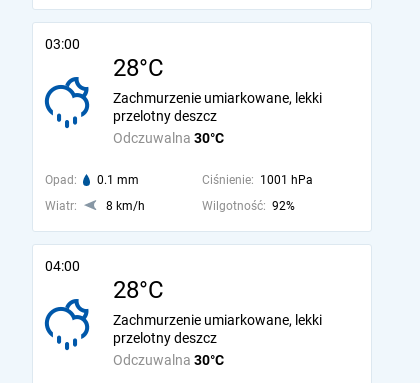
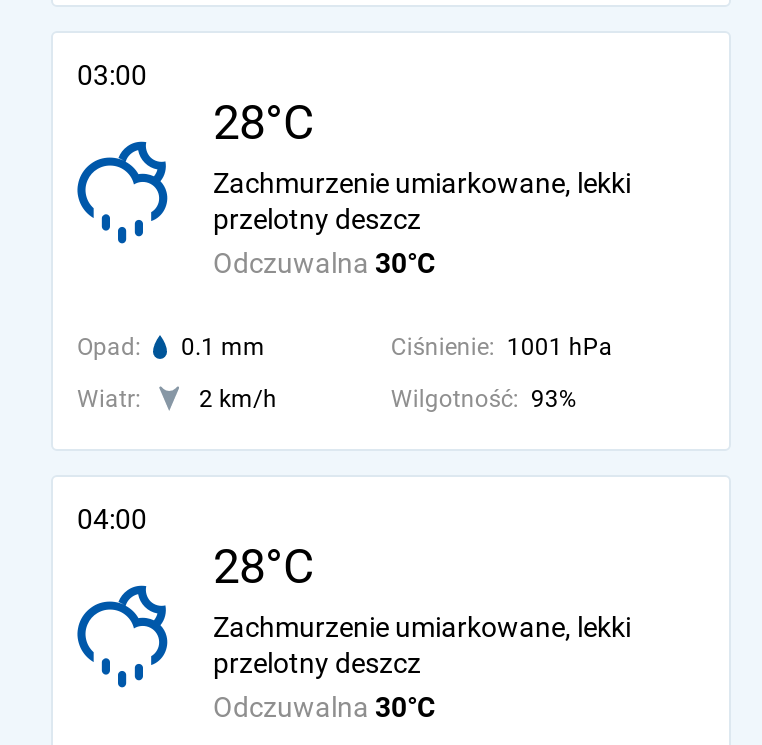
[106,199,145,213] 8 km/h -> [199,385,277,413] 2 km/h
[202,199,295,213] Wilgotność: 92% -> [391,385,577,413] Wilgotność: 93%

